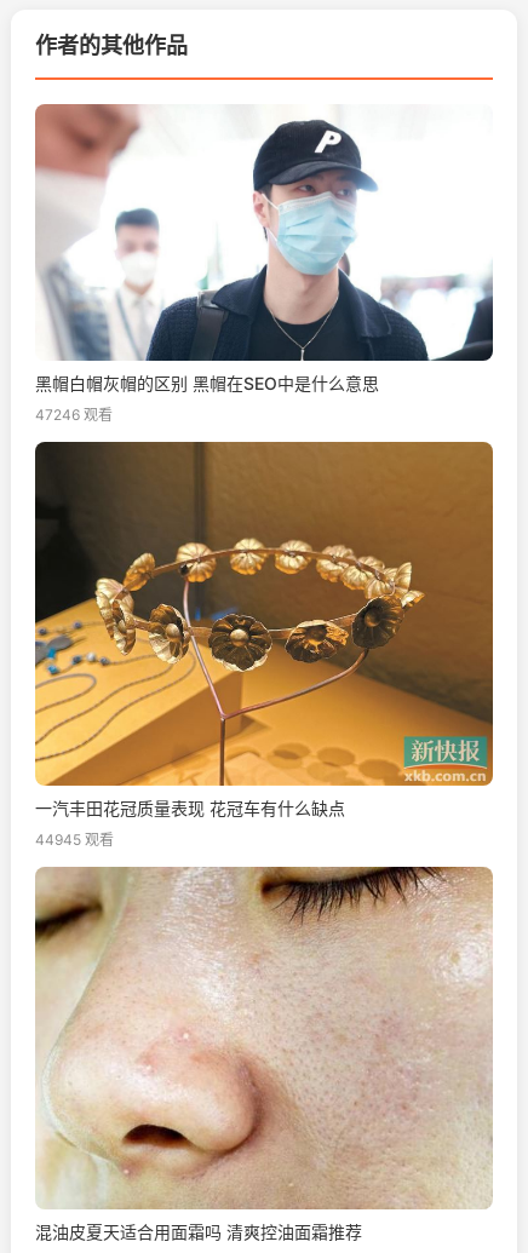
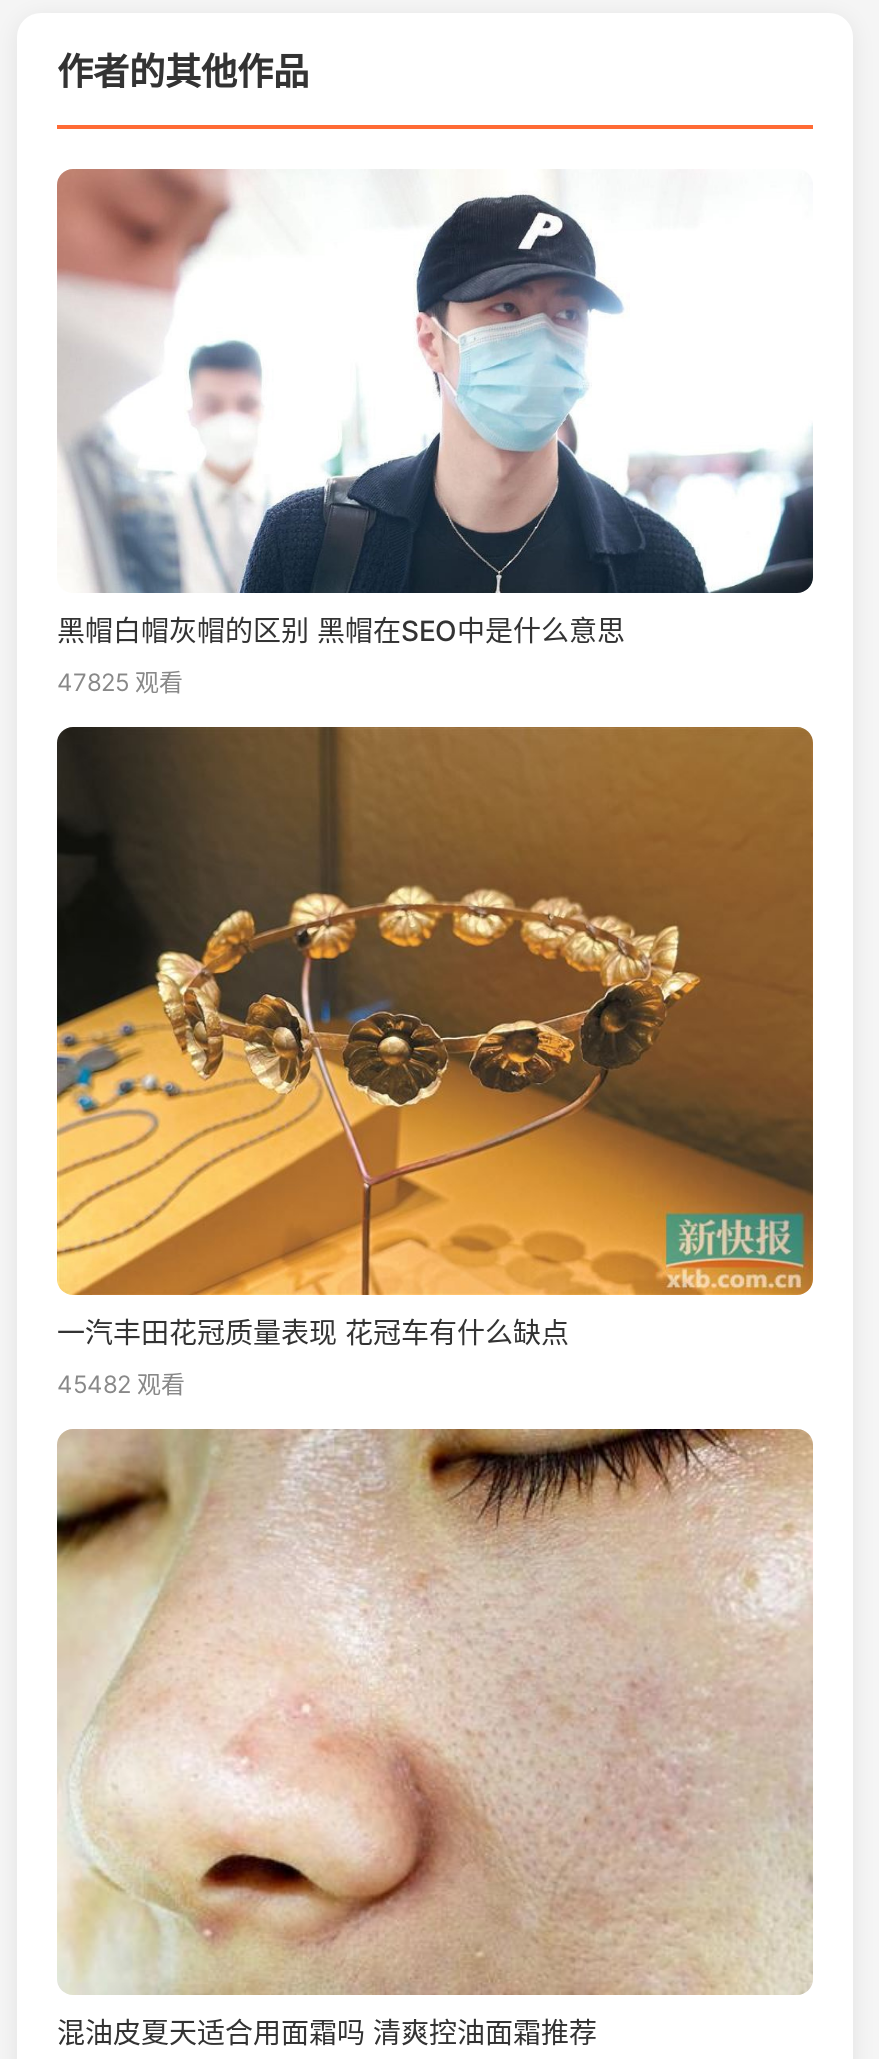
[35,408,113,423] 47246 观看 -> [57,672,183,696] 47825 观看
[35,832,114,847] 44945 观看 -> [57,1372,185,1396] 45482 观看

